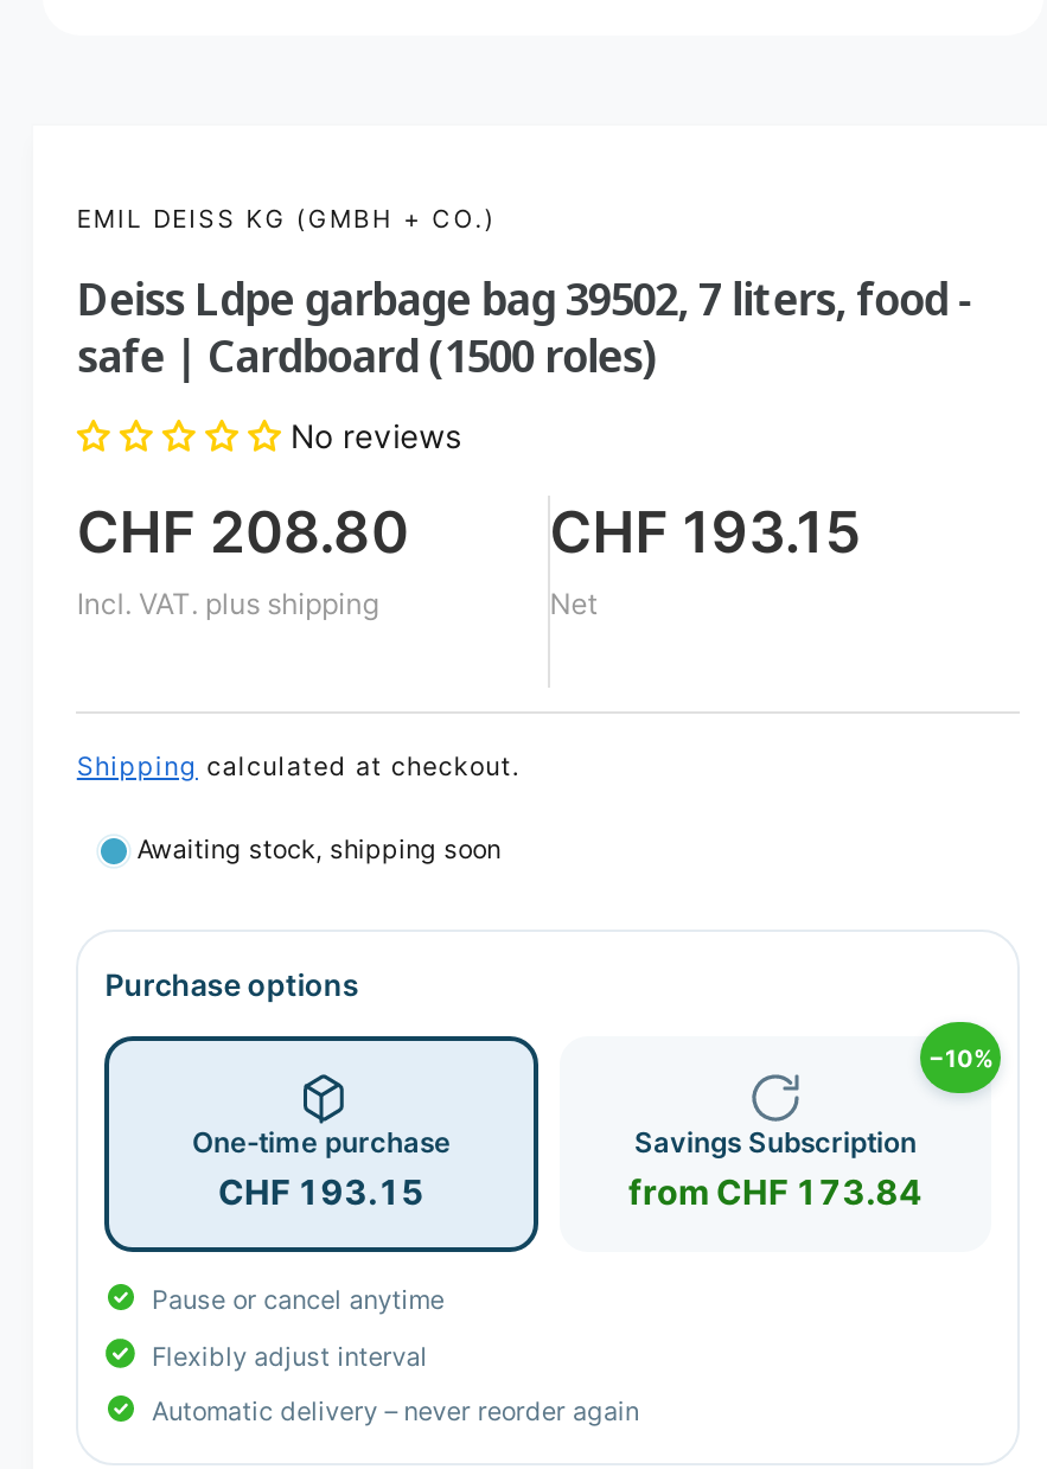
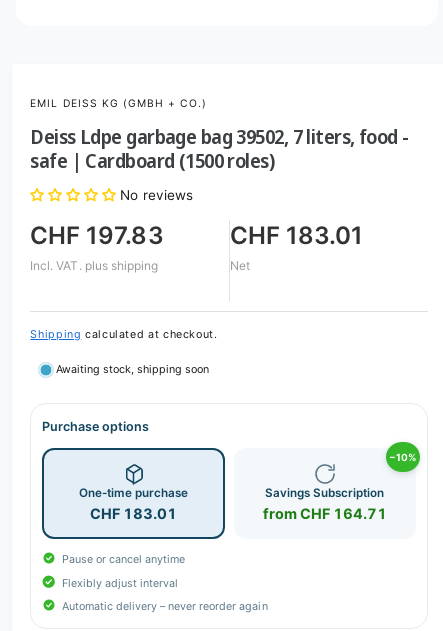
[77,499,409,567] CHF 208.80 -> [30,221,163,250] CHF 197.83
[549,499,860,567] CHF 193.15 -> [230,221,363,250] CHF 183.01
[218,1171,424,1211] CHF 193.15 -> [90,505,177,522] CHF 183.01
[628,1171,922,1211] from CHF 173.84 -> [263,505,387,522] from CHF 164.71

